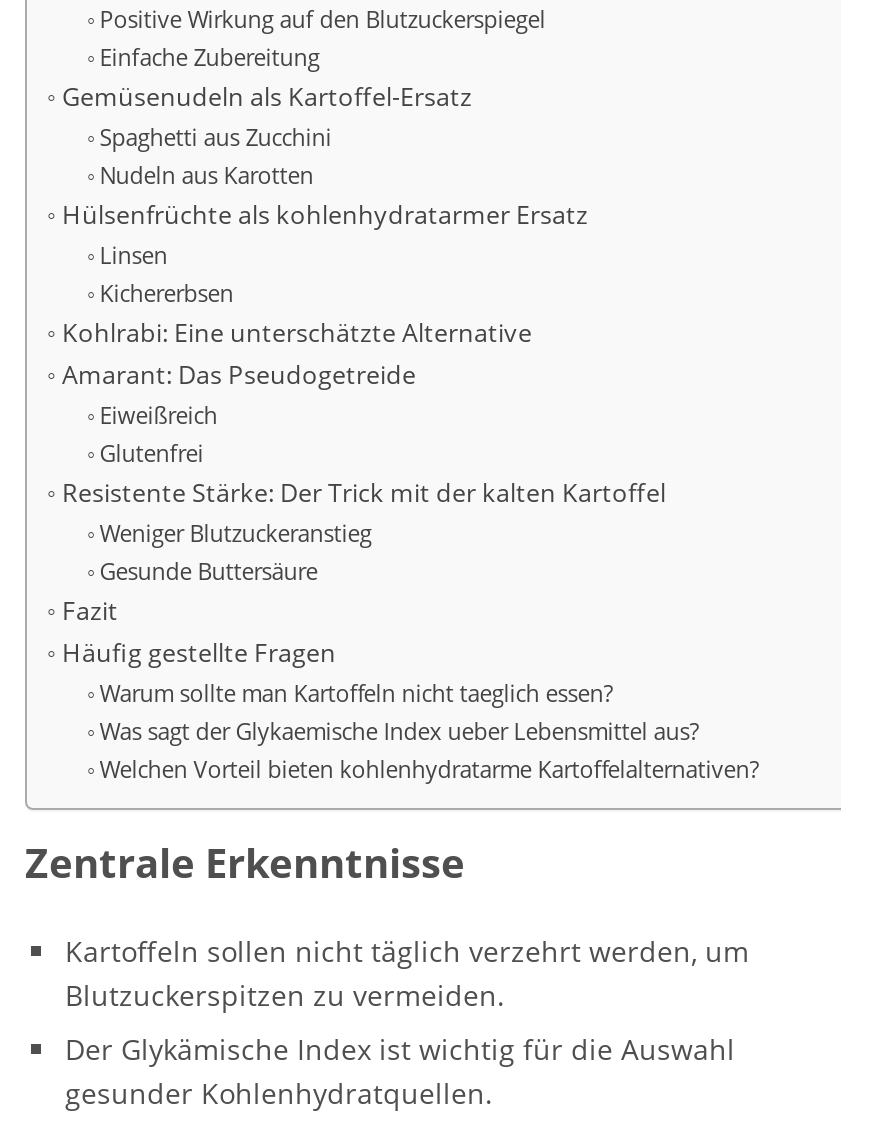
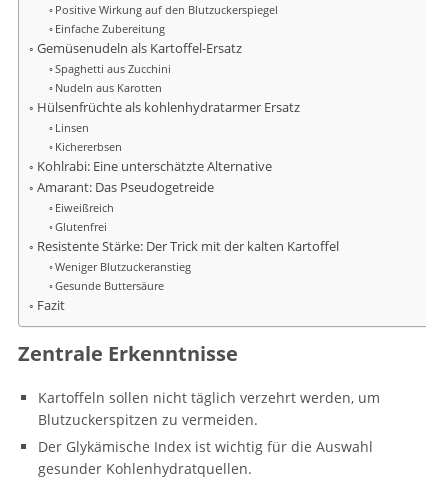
[62,636,759,784] Häufig gestellte Fragen | Warum sollte man Kartoffeln nicht taeglich essen? | Was sagt der Glykaemische Index ueber Lebensmittel aus? | Welchen Vorteil bieten kohlenhydratarme Kartoffelalternativen? -> none

